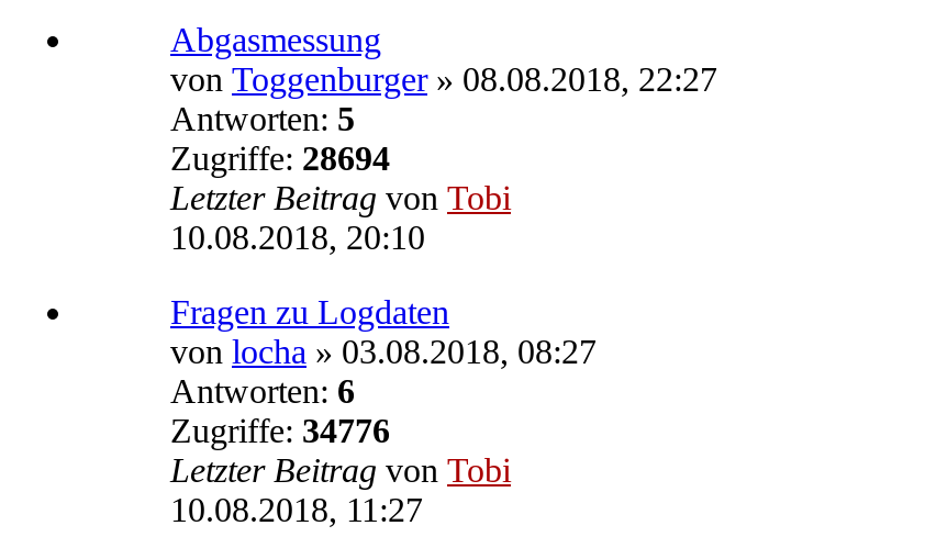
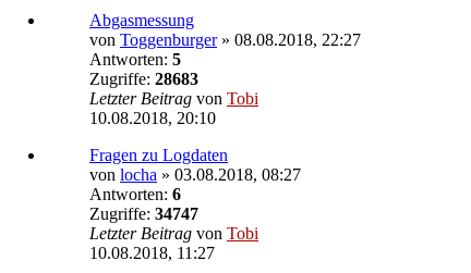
[170,140,390,177] Zugriffe: 28694 -> [89,70,198,88] Zugriffe: 28683
[170,412,390,450] Zugriffe: 34776 -> [89,205,198,223] Zugriffe: 34747

